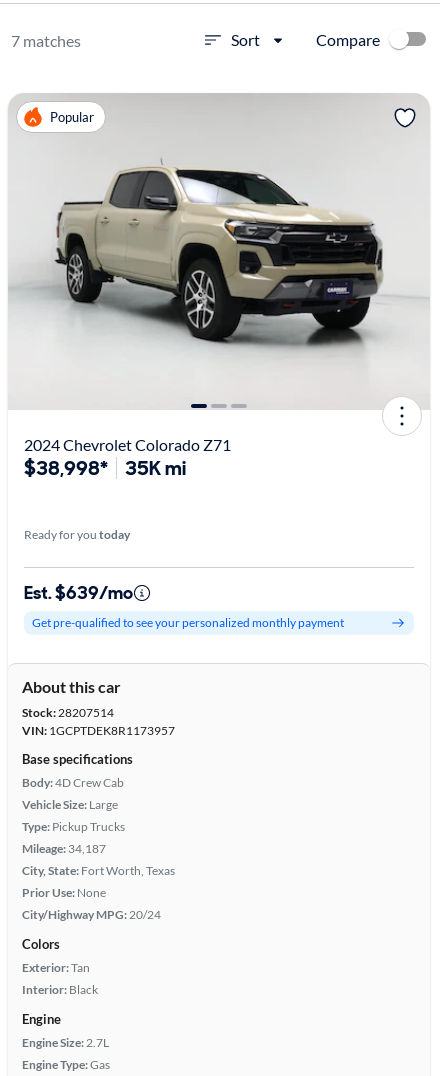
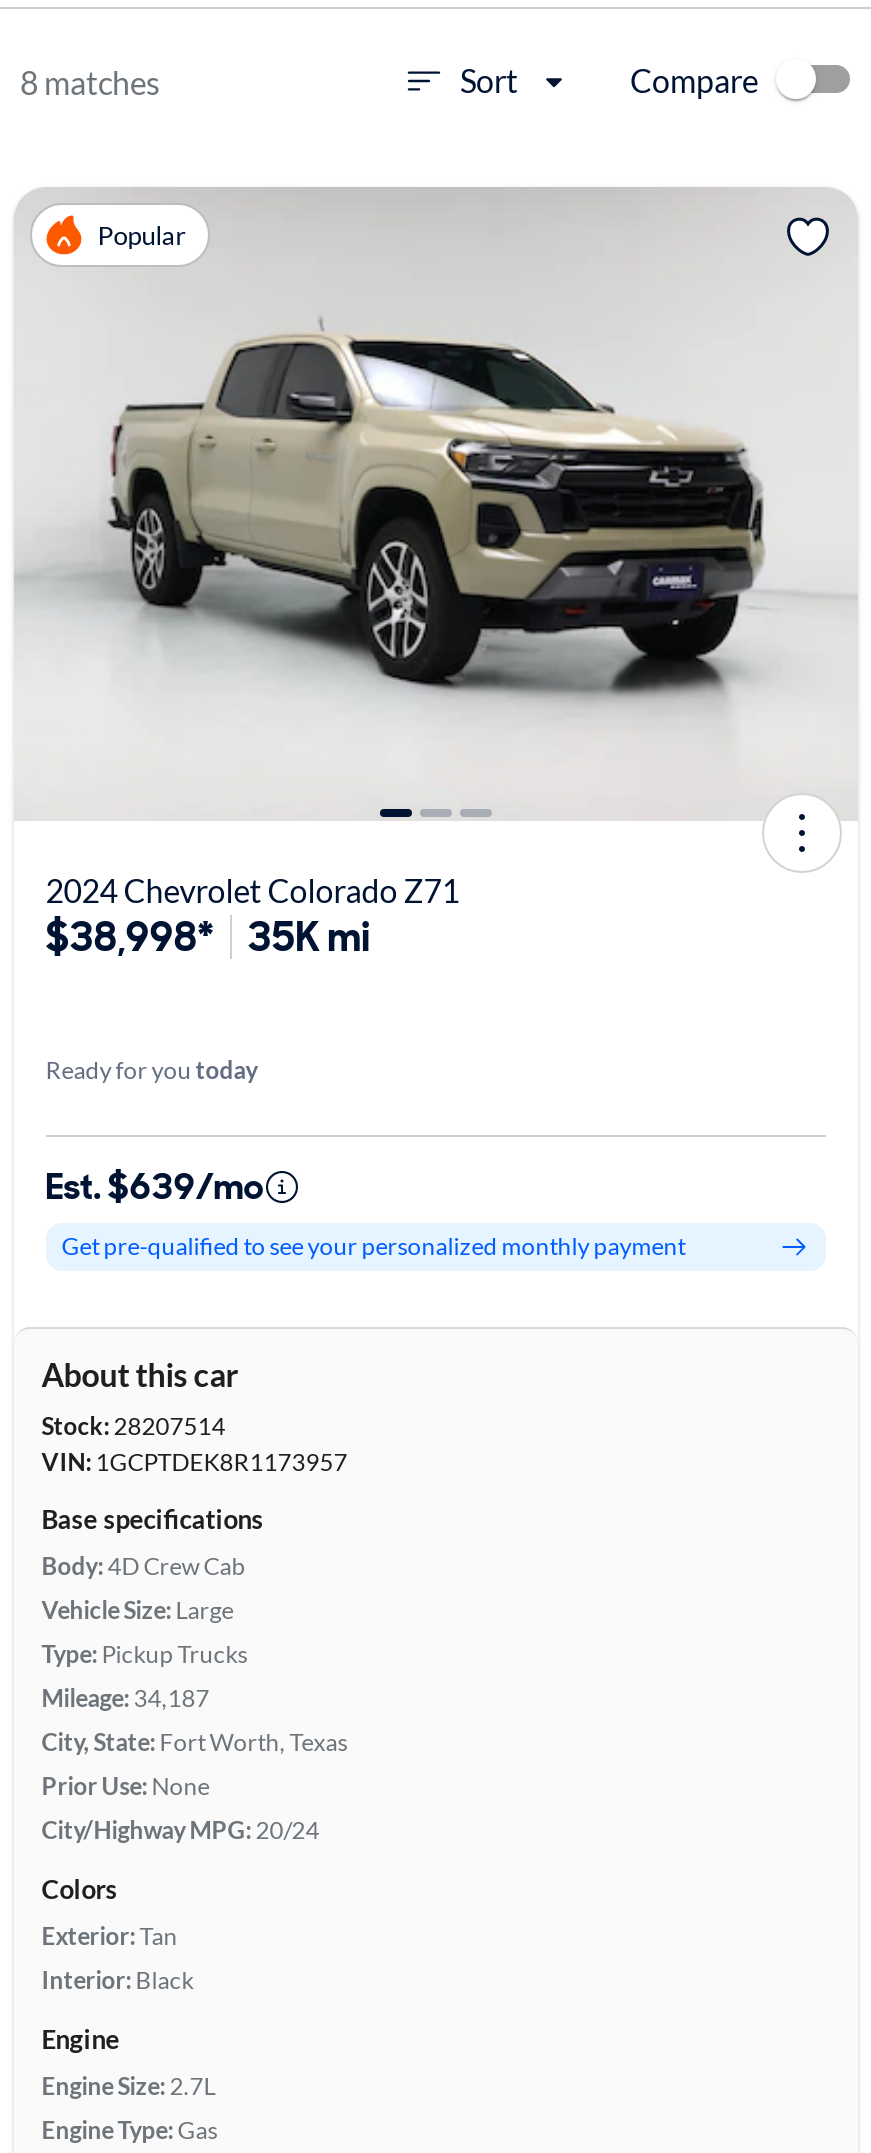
[11,30,81,49] 7 matches -> [20,62,160,100] 8 matches

